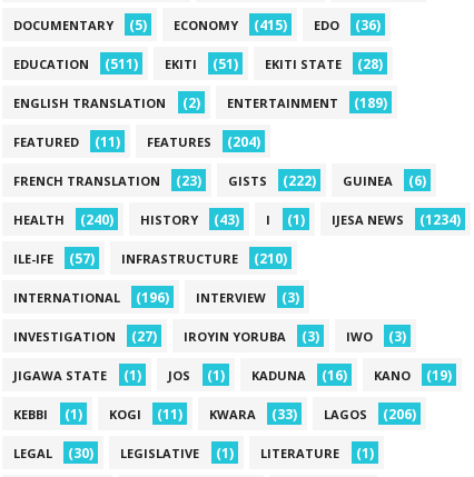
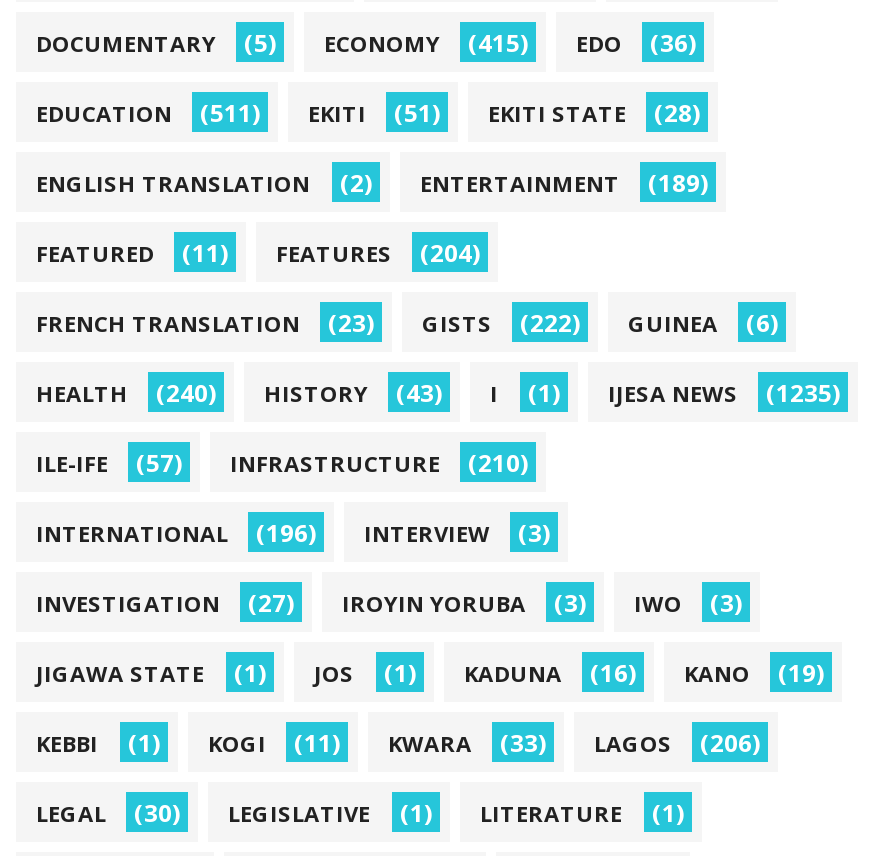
[419,210,461,229] (1234) -> [766,376,840,410] (1235)

